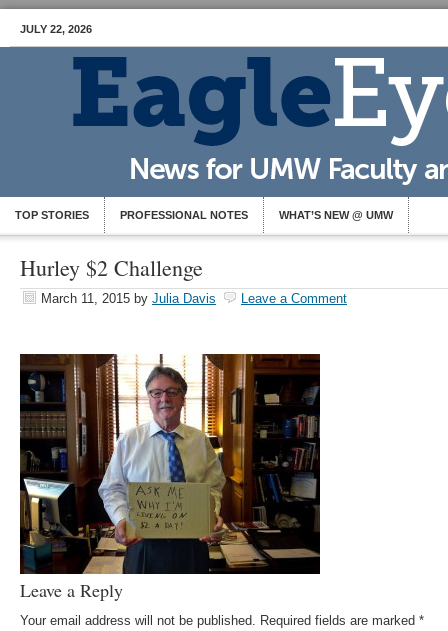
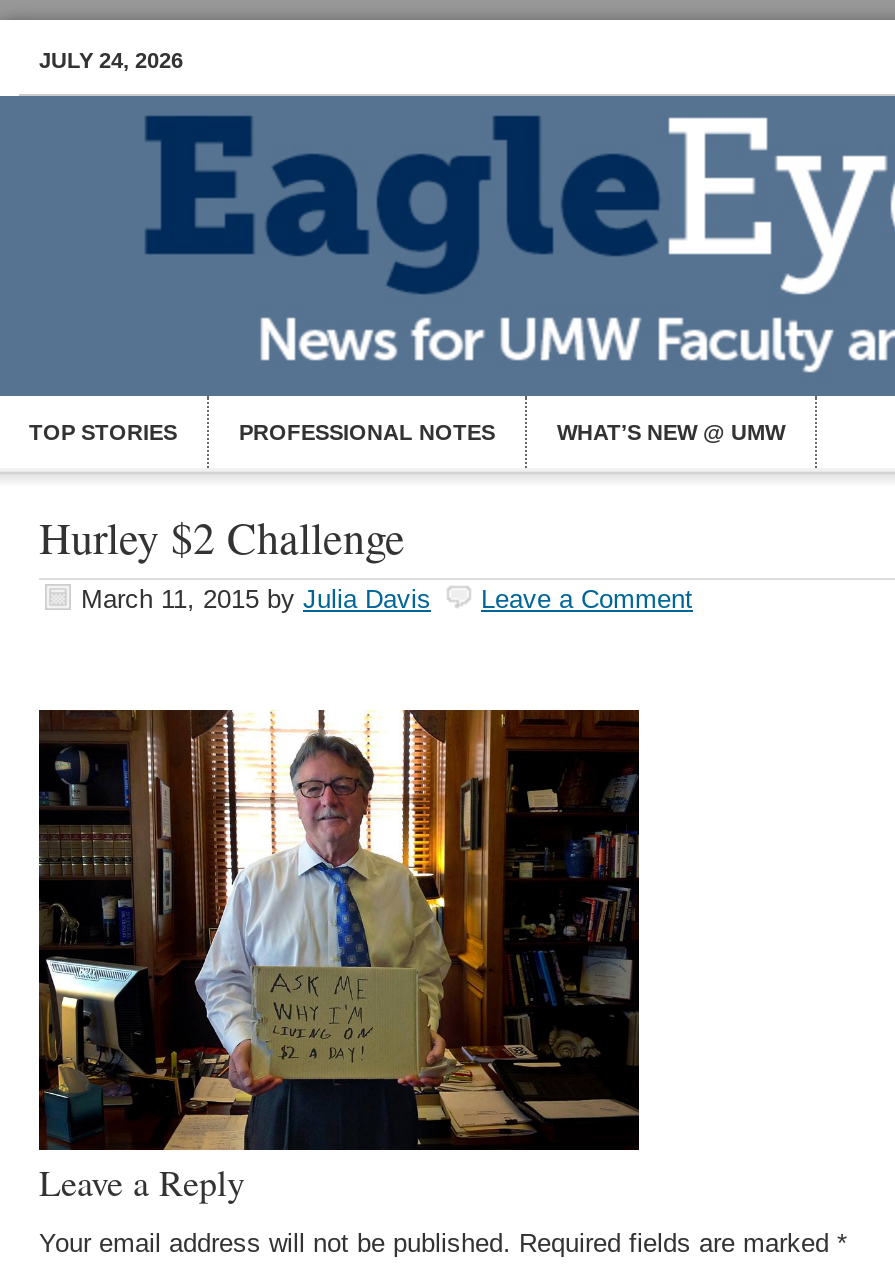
[20,23,92,35] JULY 22, 2026 -> [39,48,183,72] JULY 24, 2026

